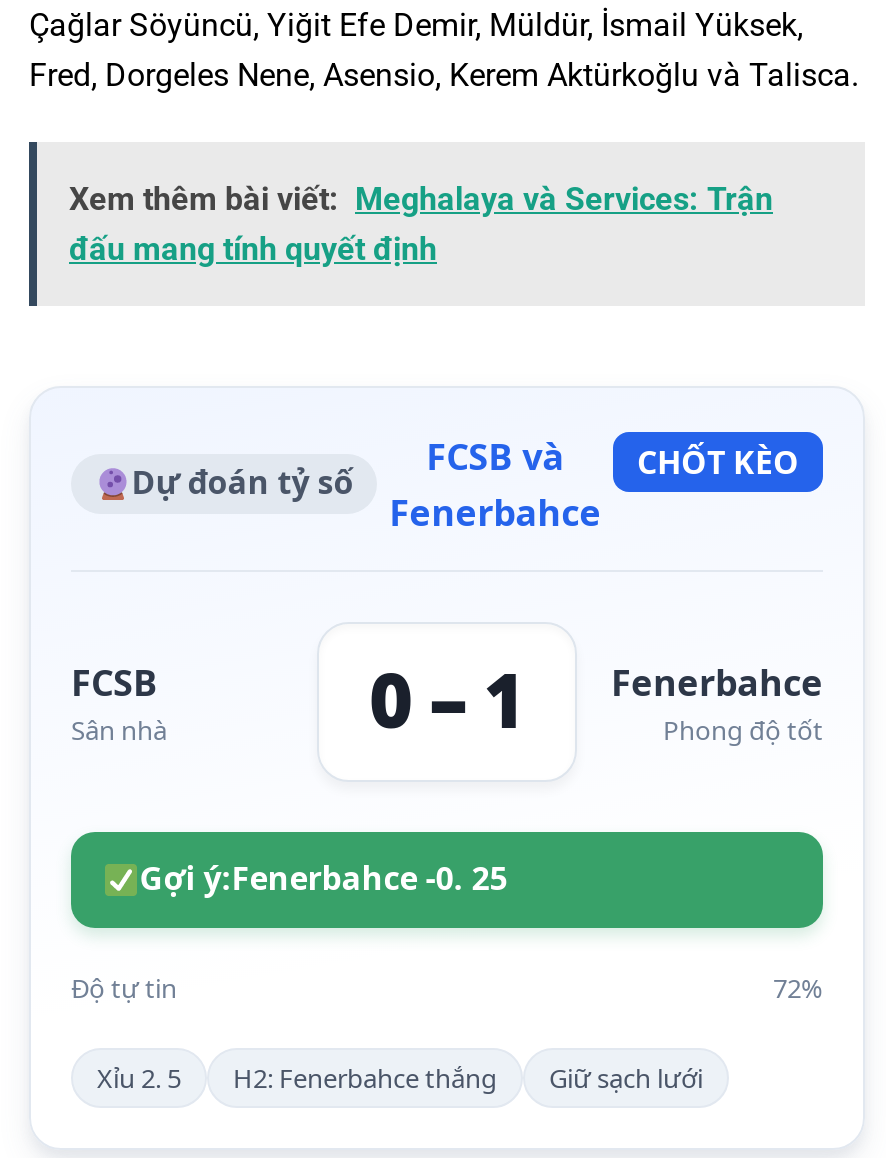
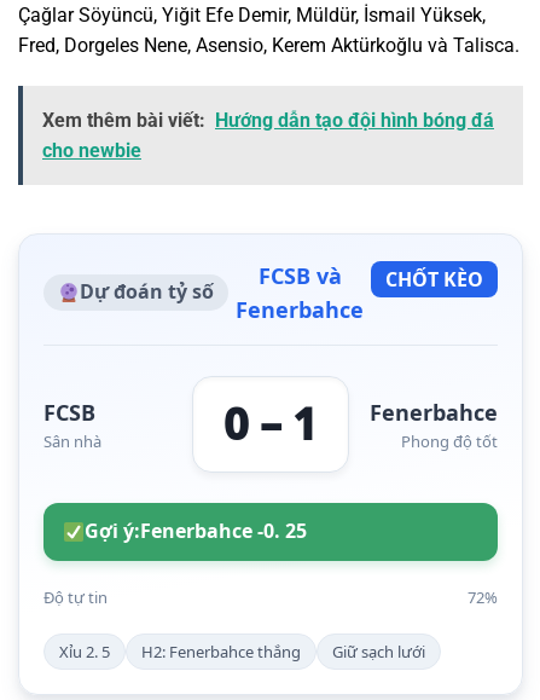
[69,179,773,267] Xem thêm bài viết: Meghalaya và Services: Trận | đấu mang tính quyết định -> [42,108,494,162] Xem thêm bài viết: Hướng dẫn tạo đội hình bóng đá | cho newbie

